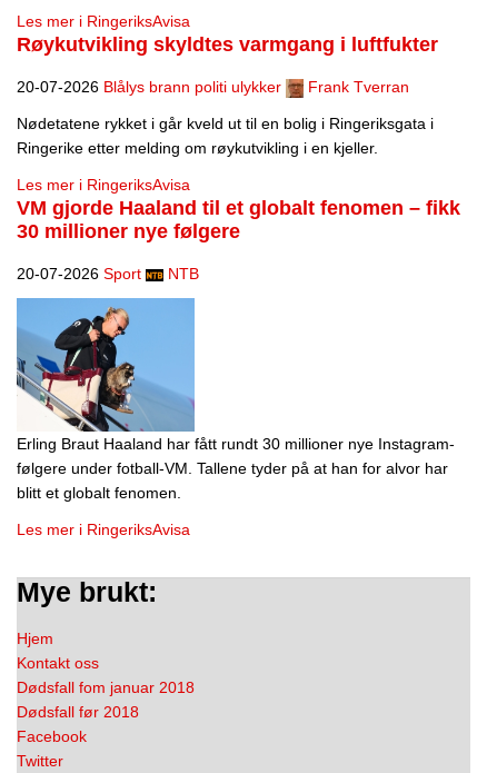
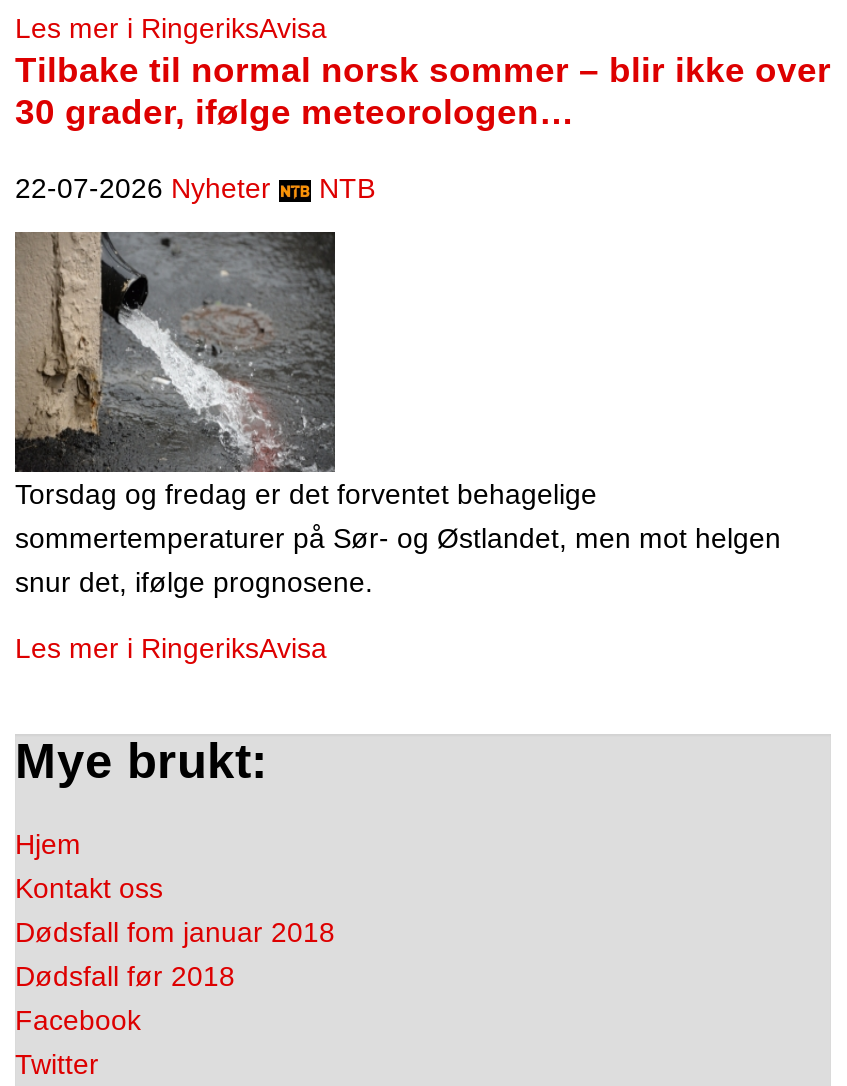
[17,33,460,283] Røykutvikling skyldtes varmgang i luftfukter | 20-07-2026 Blålys brann politi ulykker | Frank Tverran | Nødetatene rykket i går kveld ut til en bolig i Ringeriksgata i | Ringerike etter melding om røykutvikling i en kjeller. | Les mer i RingeriksAvisa | VM gjorde Haaland til et globalt fenomen – fikk | 30 millioner nye følgere | 20-07-2026 Sport -> [15,50,831,204] Tilbake til normal norsk sommer – blir ikke over | 30 grader, ifølge meteorologen… | 22-07-2026 Nyheter
[16,297,455,502] [image] | Erling Braut Haaland har fått rundt 30 millioner nye Instagram- | følgere under fotball-VM. Tallene tyder på at han for alvor har | blitt et globalt fenomen. -> [13,230,781,598] [image] | Torsdag og fredag er det forventet behagelige | sommertemperaturer på Sør- og Østlandet, men mot helgen | snur det, ifølge prognosene.

